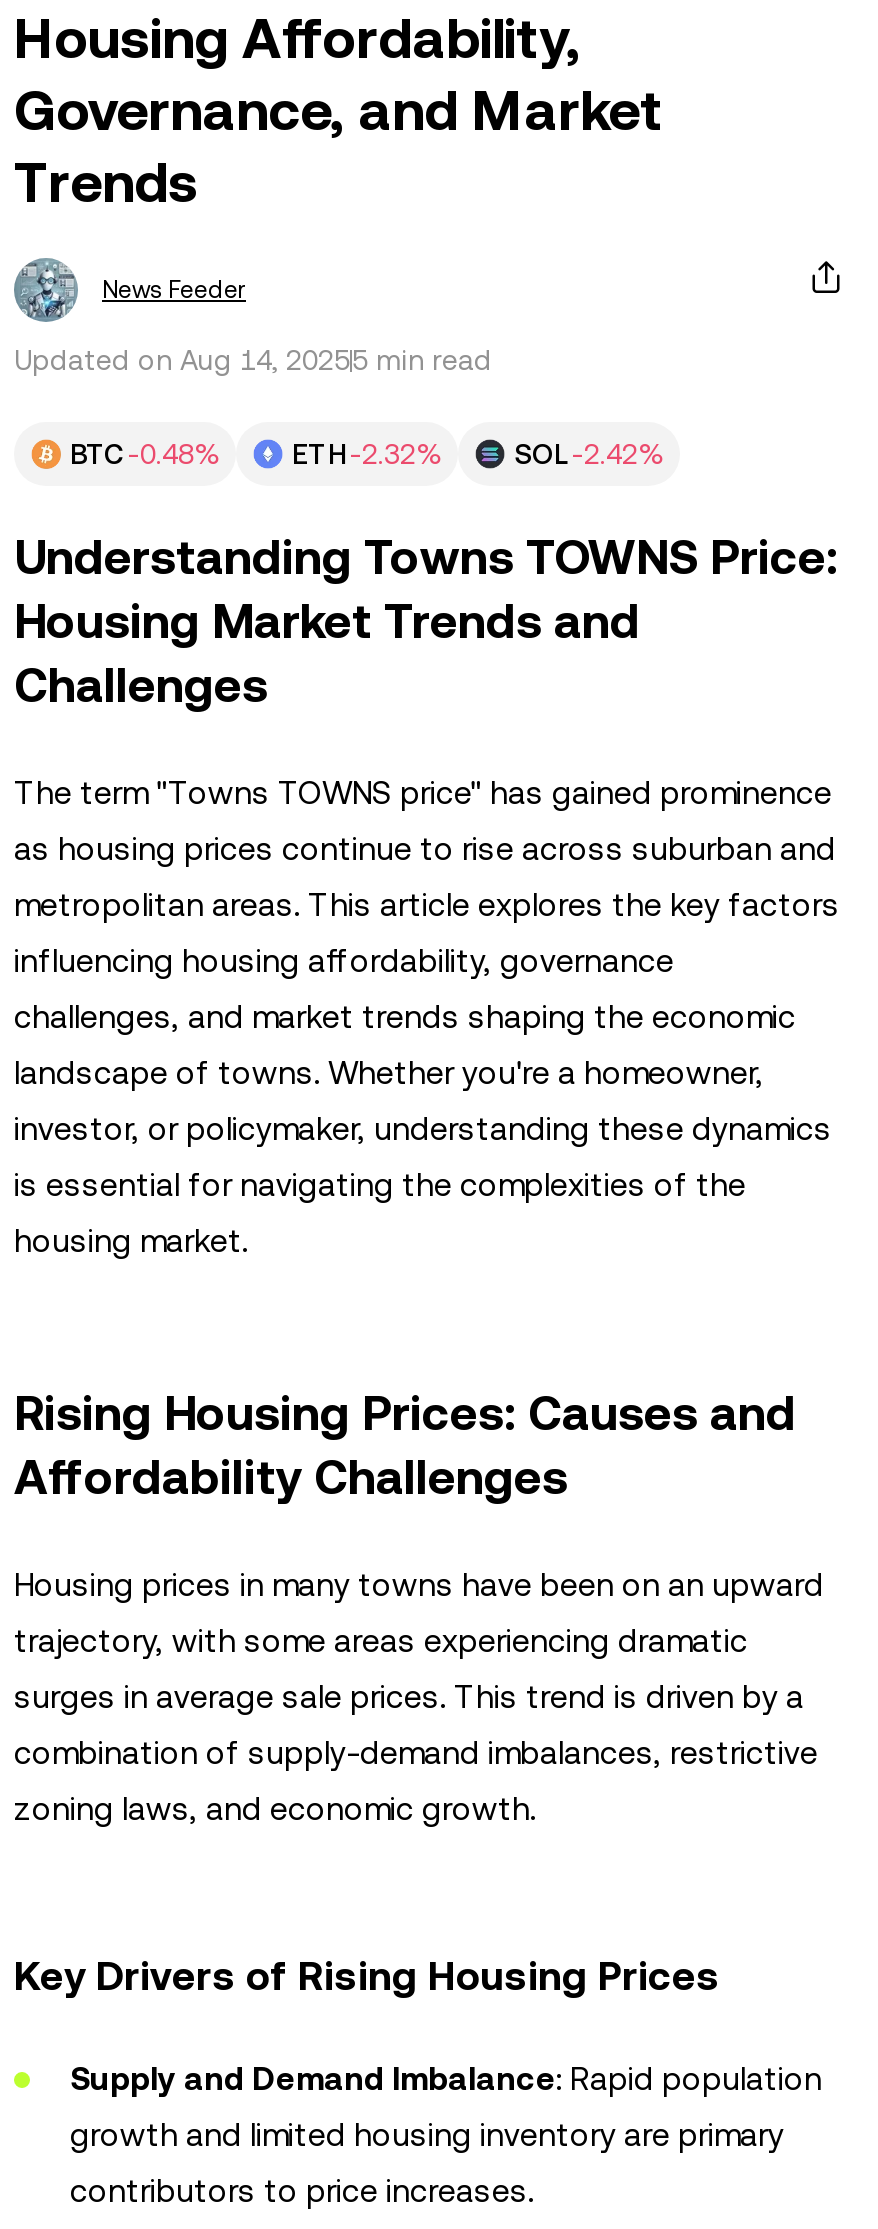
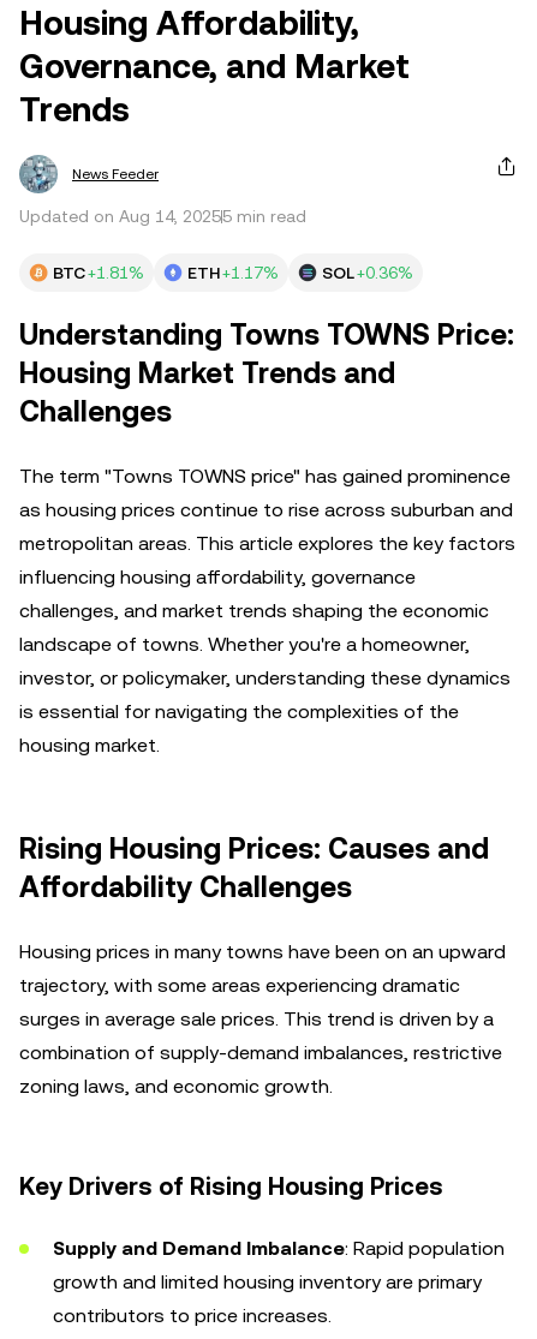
[70,438,220,470] BTC -0.48% -> [53,263,144,282] BTC +1.81%
[292,438,442,470] ETH -2.32% -> [187,263,279,282] ETH +1.17%
[514,438,664,470] SOL -2.42% -> [322,263,413,282] SOL +0.36%

